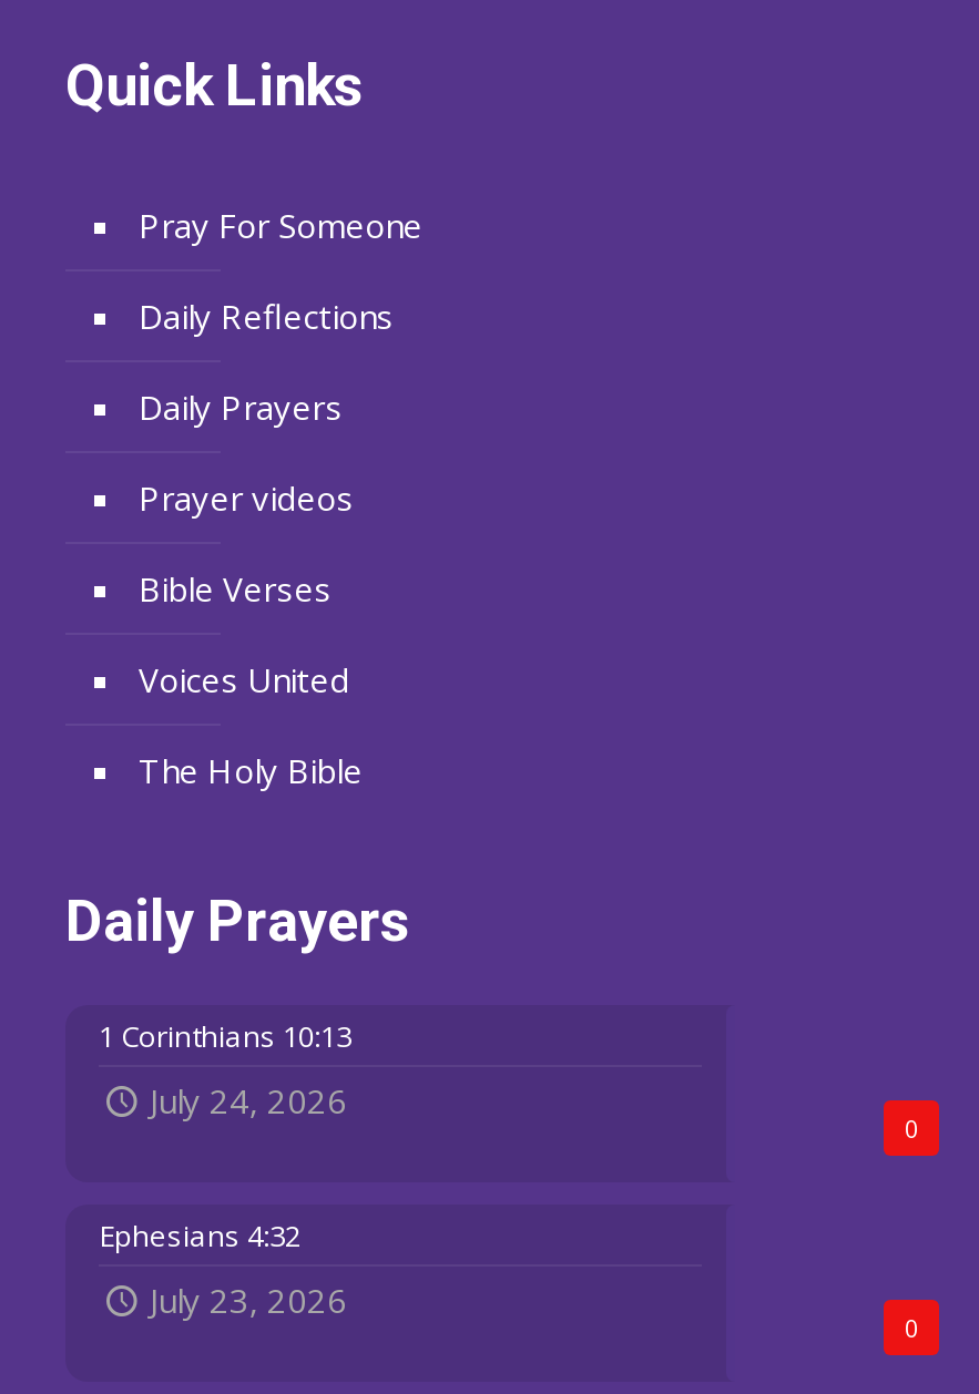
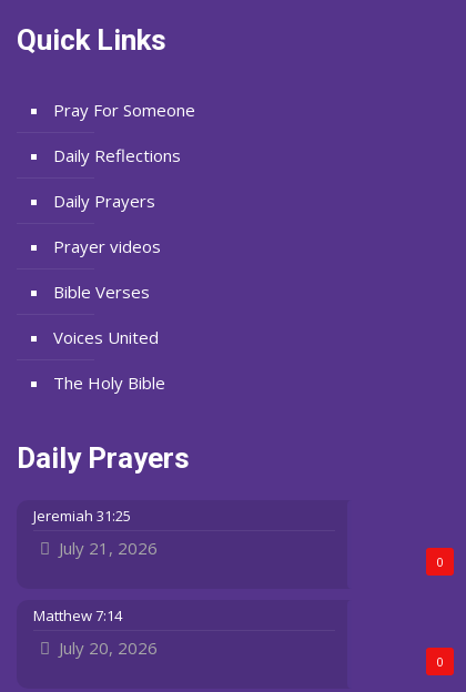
[99,1017,351,1057] 1 Corinthians 10:13 -> [33,505,131,525] Jeremiah 31:25
[150,1079,347,1123] July 24, 2026 -> [59,537,158,559] July 21, 2026
[99,1216,300,1256] Ephesians 4:32 -> [33,605,122,625] Matthew 7:14
[150,1278,347,1323] July 23, 2026 -> [59,636,158,659] July 20, 2026

